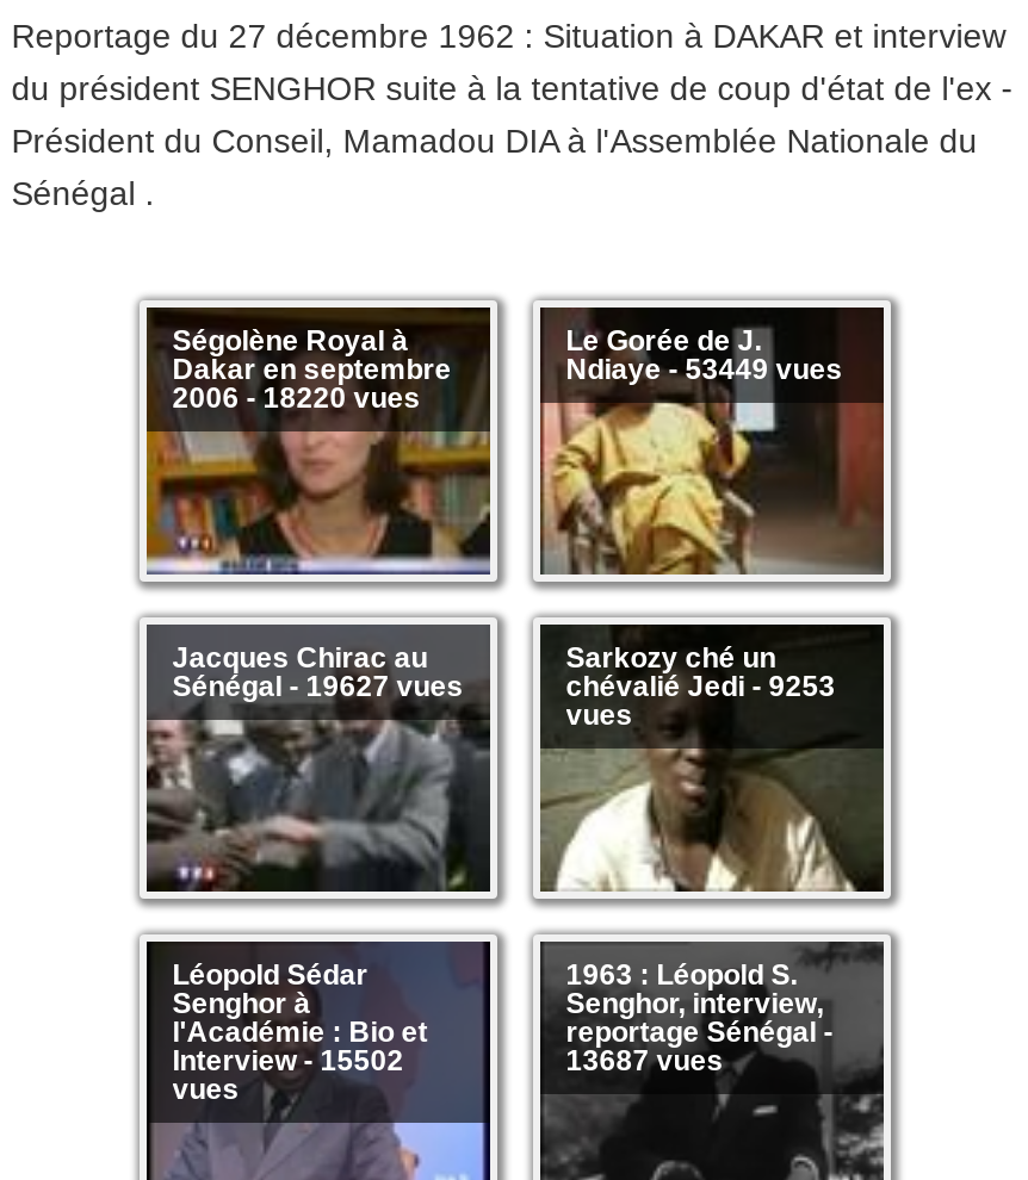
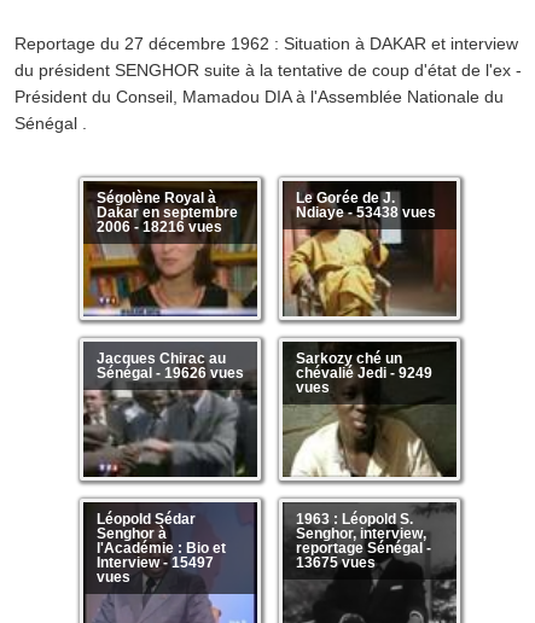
[566,352,842,386] Ndiaye - 53449 vues -> [296,204,436,221] Ndiaye - 53438 vues
[172,381,420,414] 2006 - 18220 vues -> [96,218,222,235] 2006 - 18216 vues
[172,669,463,703] Sénégal - 19627 vues -> [96,364,244,381] Sénégal - 19626 vues
[566,669,835,703] chévalié Jedi - 9253 -> [296,364,432,381] chévalié Jedi - 9249
[172,1044,404,1077] Interview - 15502 -> [96,554,213,571] Interview - 15497
[566,1044,723,1077] 13687 vues -> [296,554,375,571] 13675 vues

